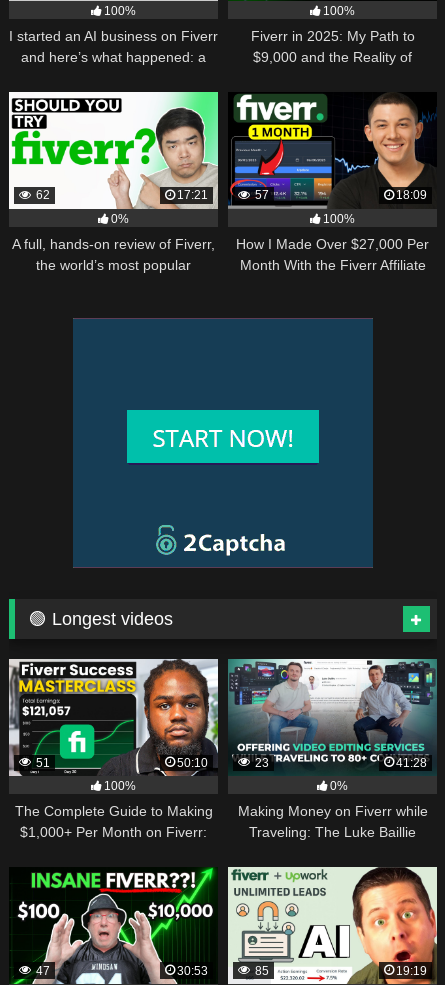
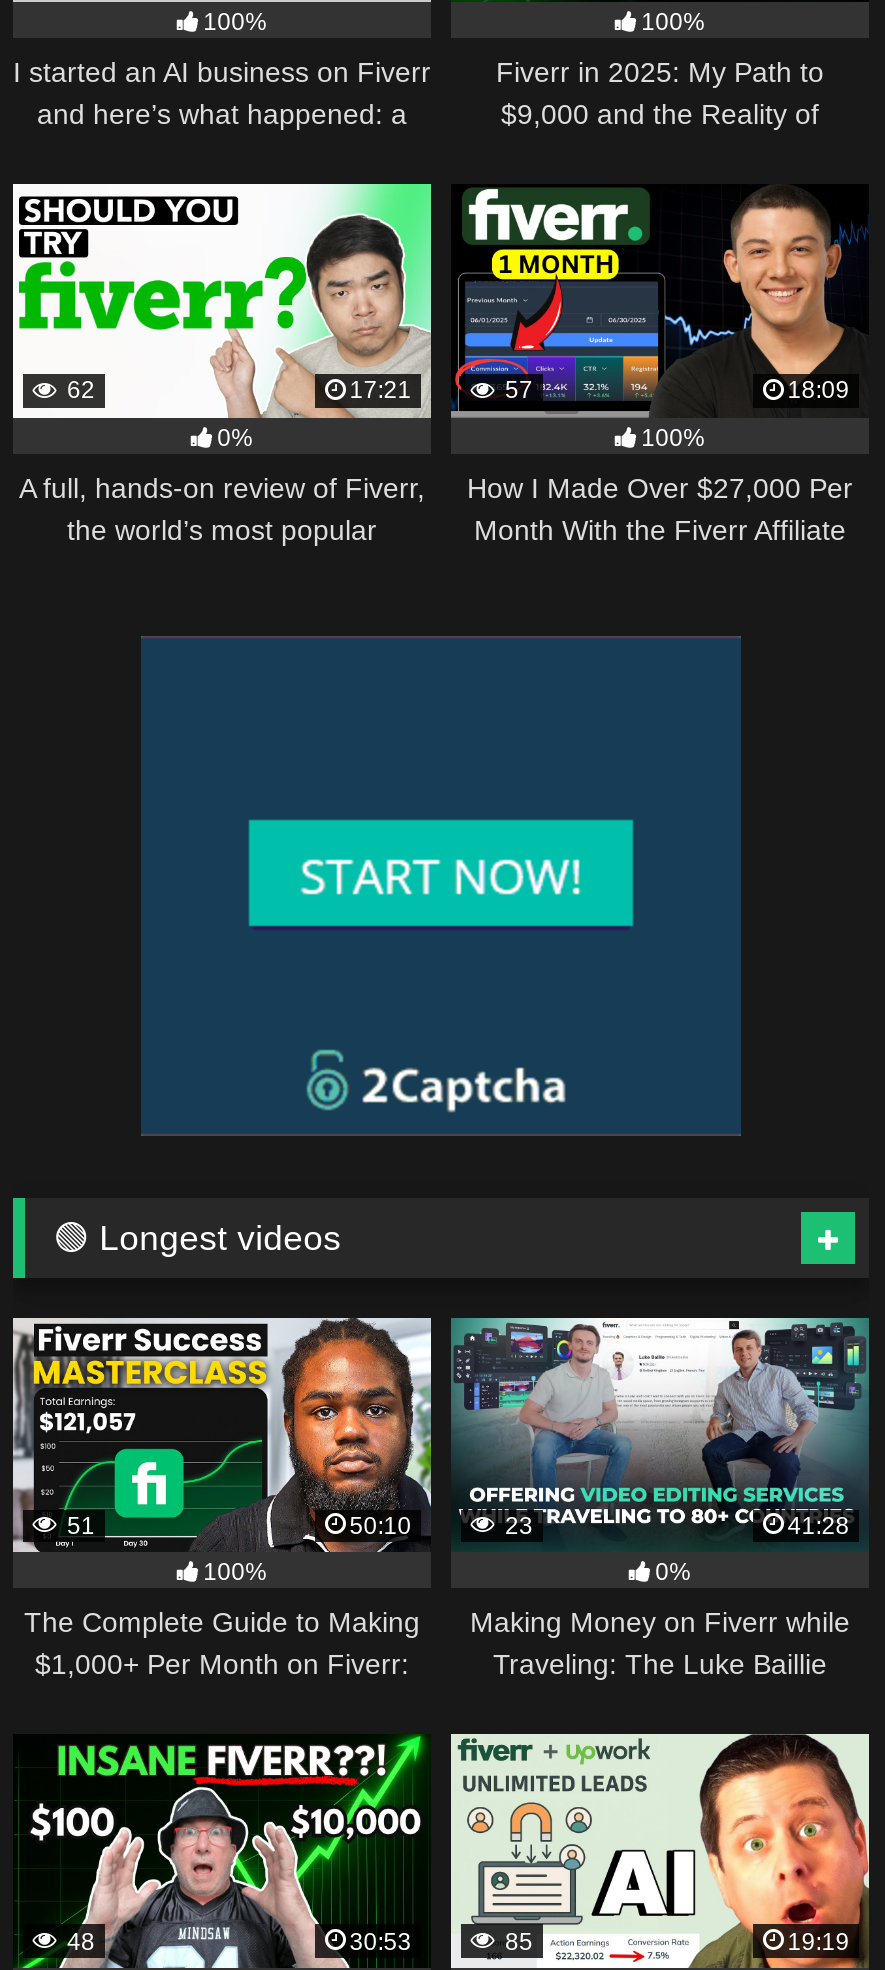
[33,964,50,978] 47 -> [61,1927,95,1955] 48

